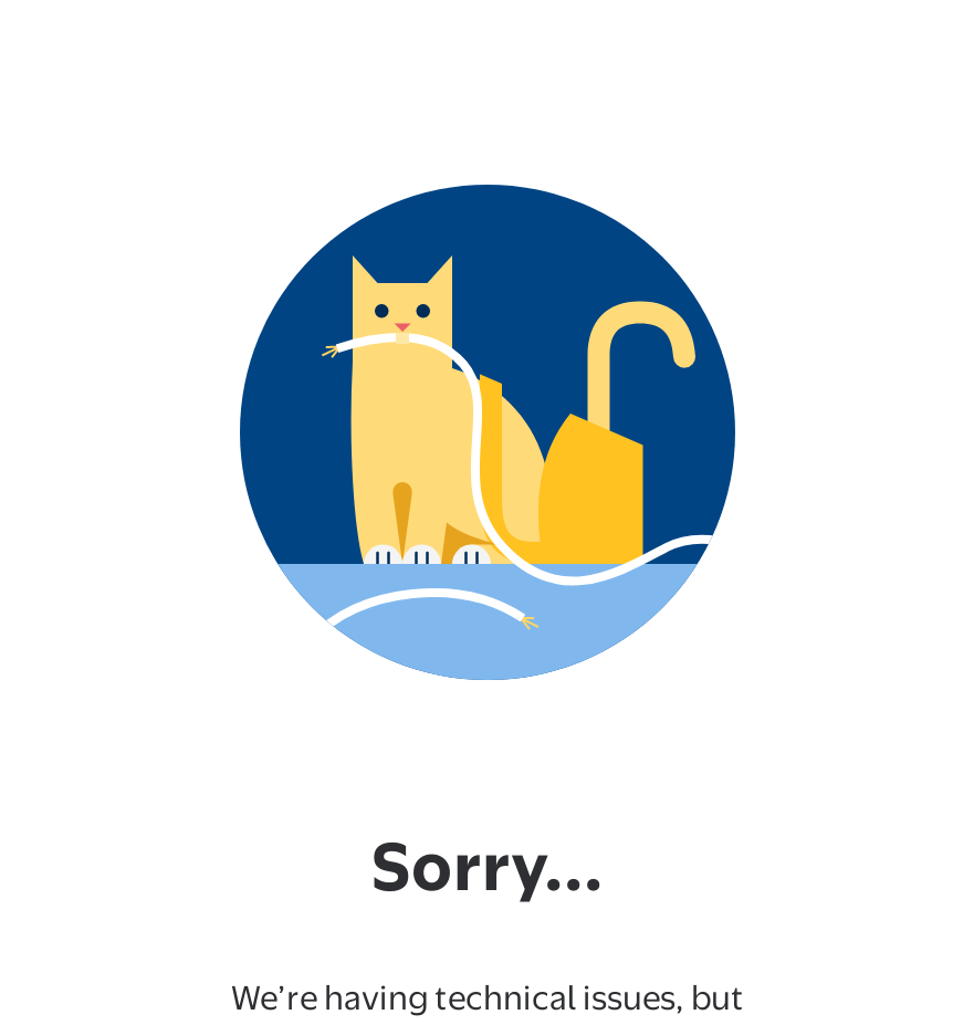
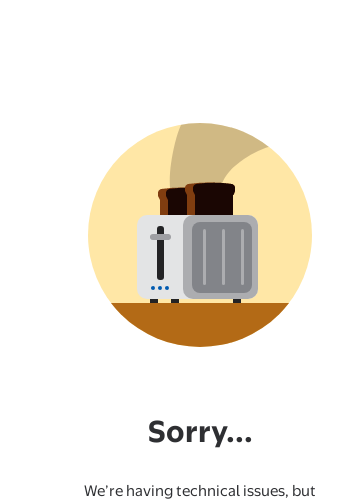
[238,182,737,682] [image] -> [88,122,312,348] [image]

